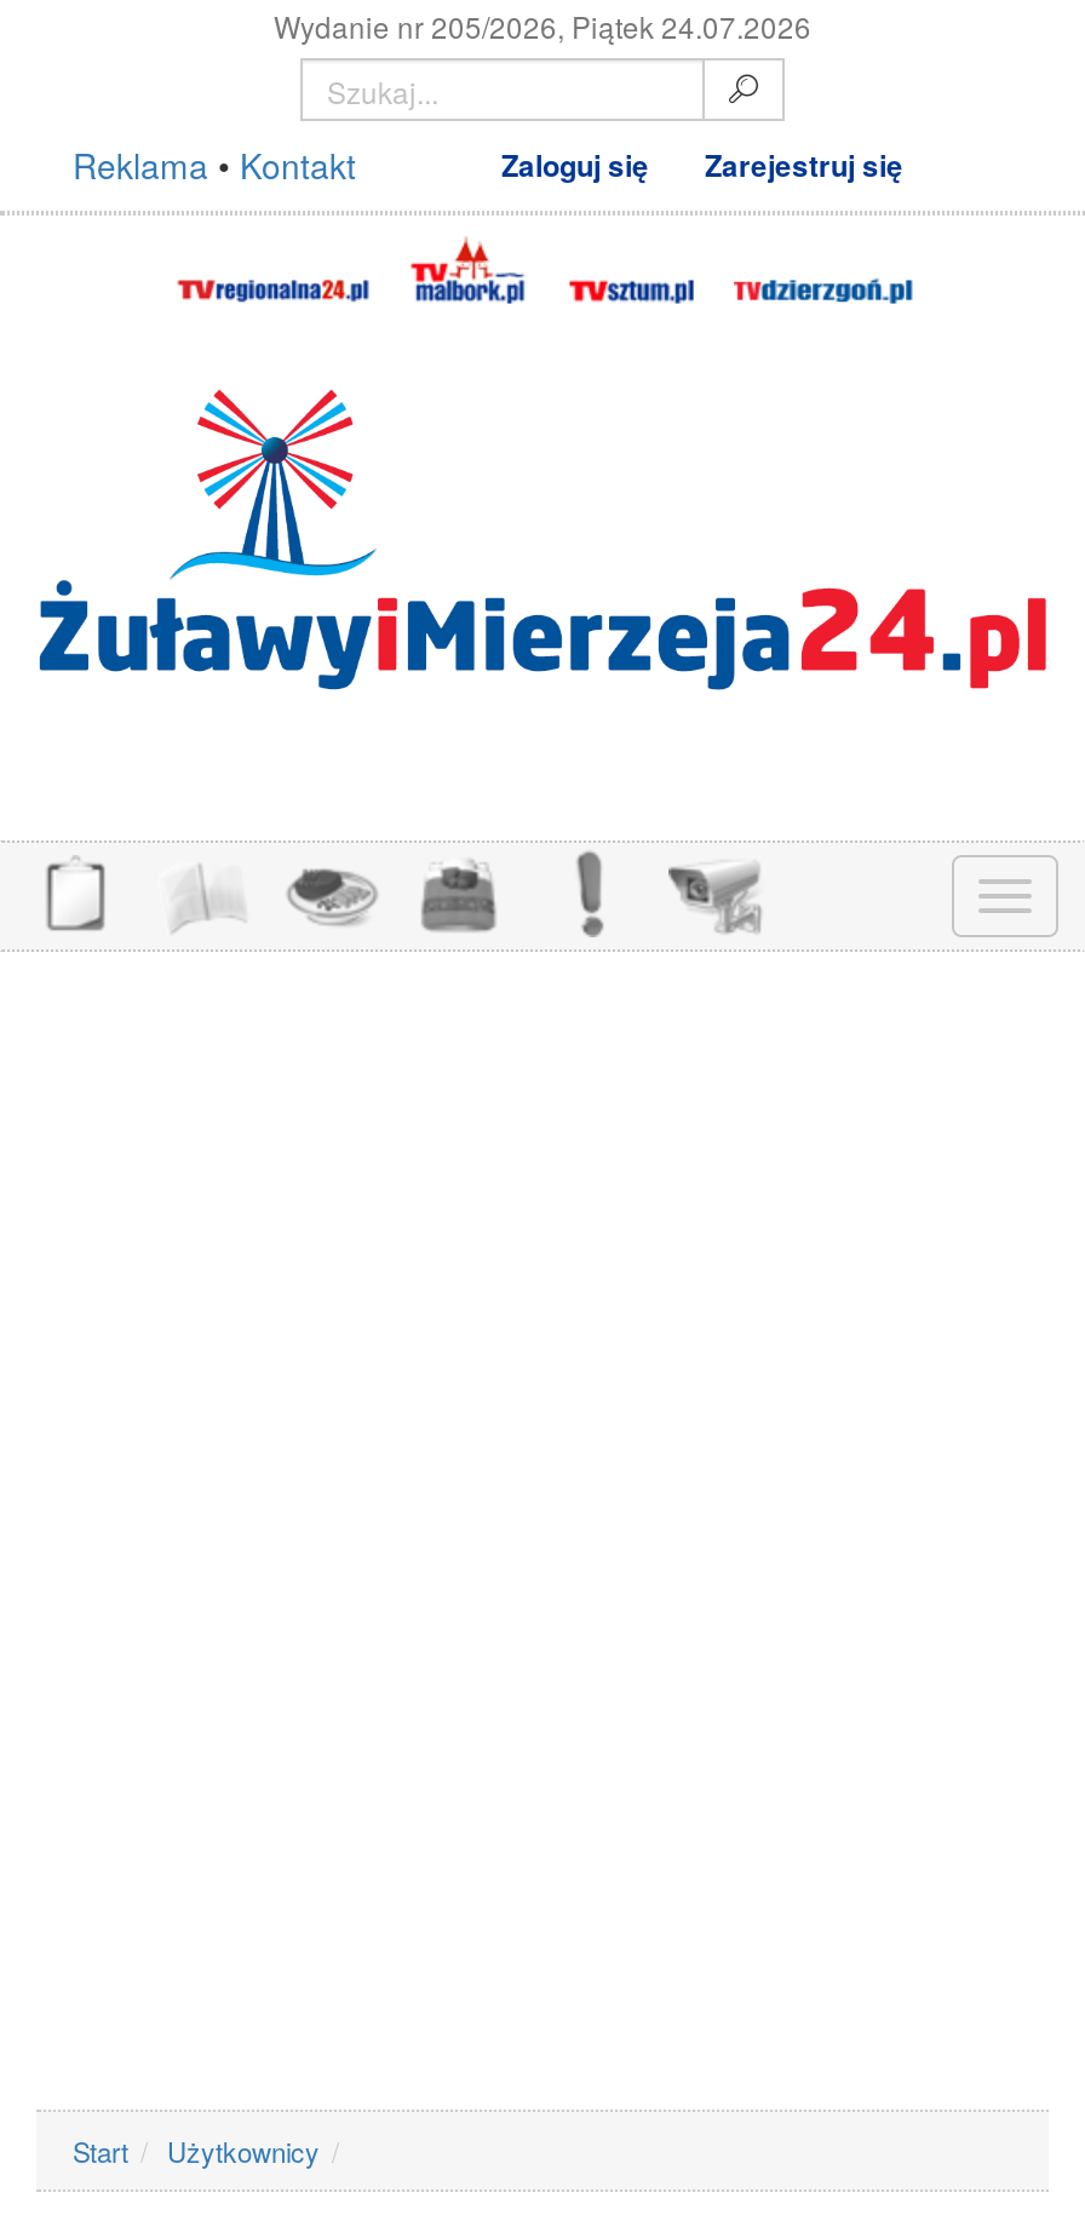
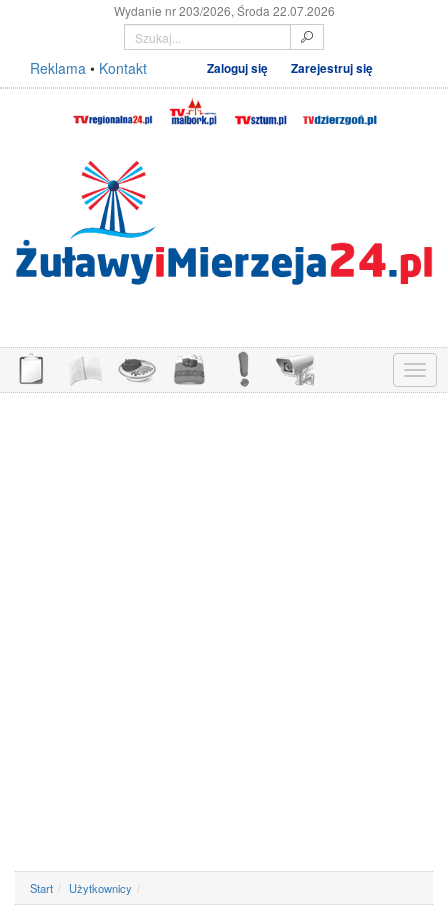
[274,5,811,46] Wydanie nr 205/2026, Piątek 24.07.2026 -> [113,2,334,19] Wydanie nr 203/2026, Środa 22.07.2026

